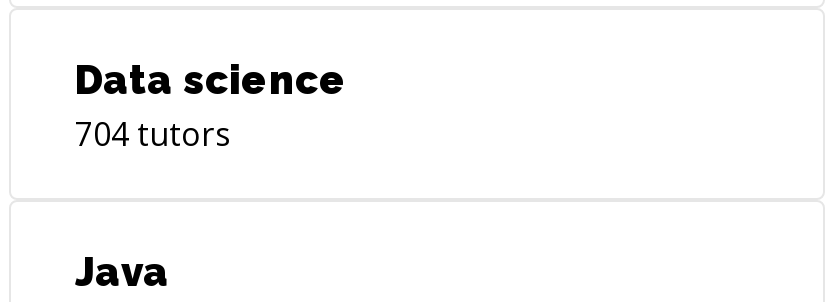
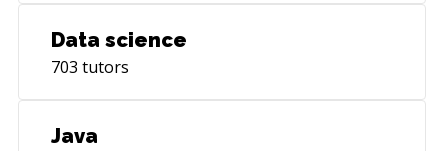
[75,112,231,156] 704 tutors -> [51,56,129,78] 703 tutors

